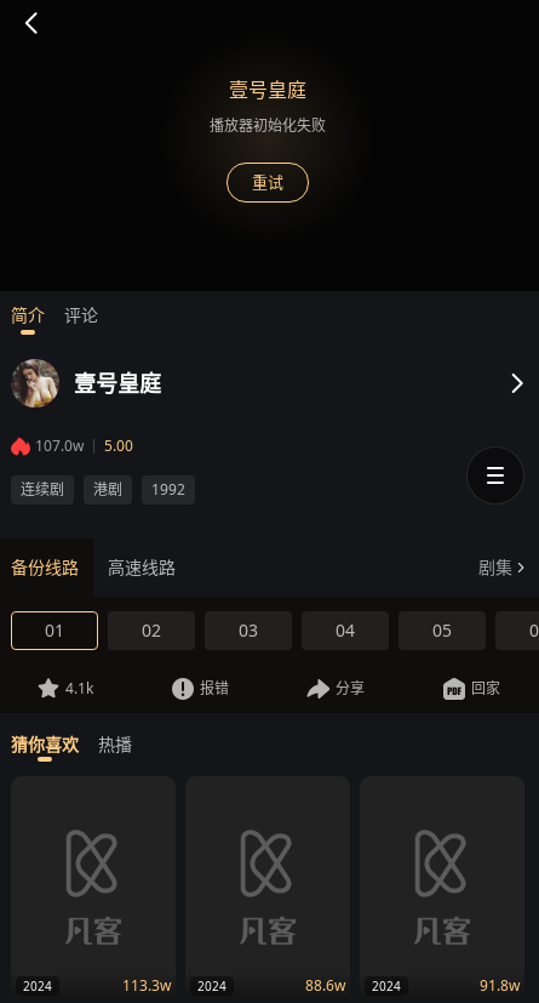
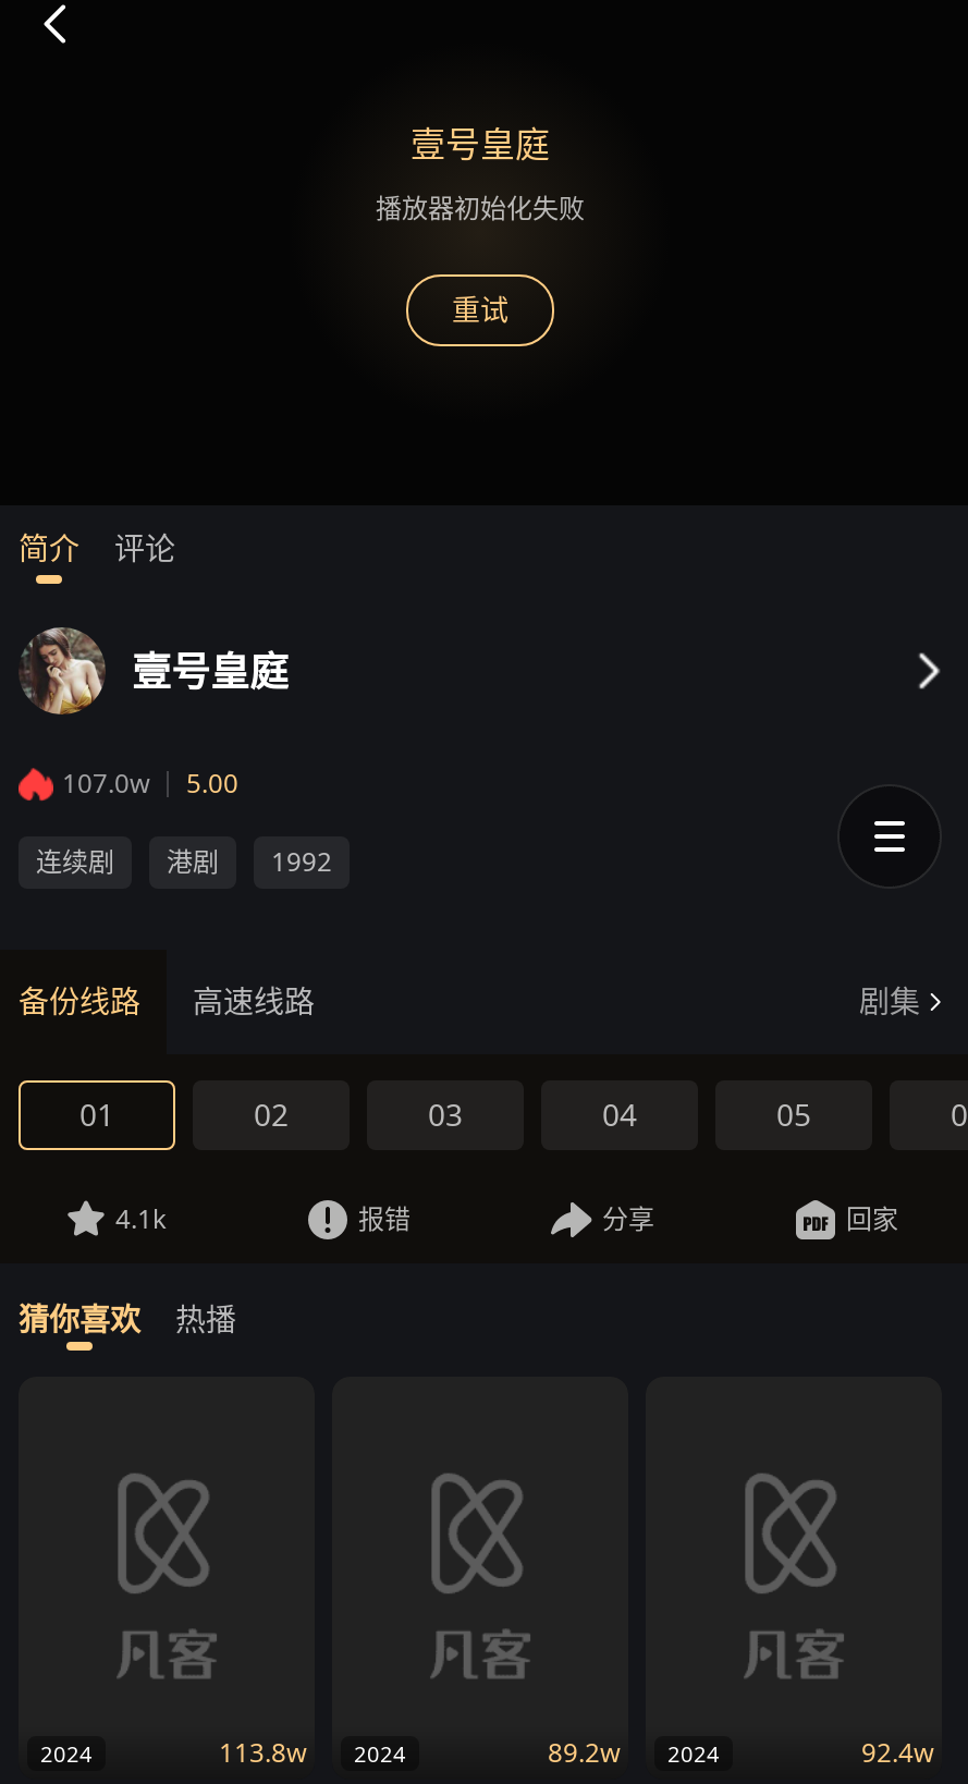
[122,975,227,996] 113.3w 2024 -> [219,1734,406,1771] 113.8w 2024
[305,975,401,996] 88.6w 2024 -> [548,1734,720,1771] 89.2w 2024
[480,975,520,996] 91.8w -> [861,1734,933,1771] 92.4w

